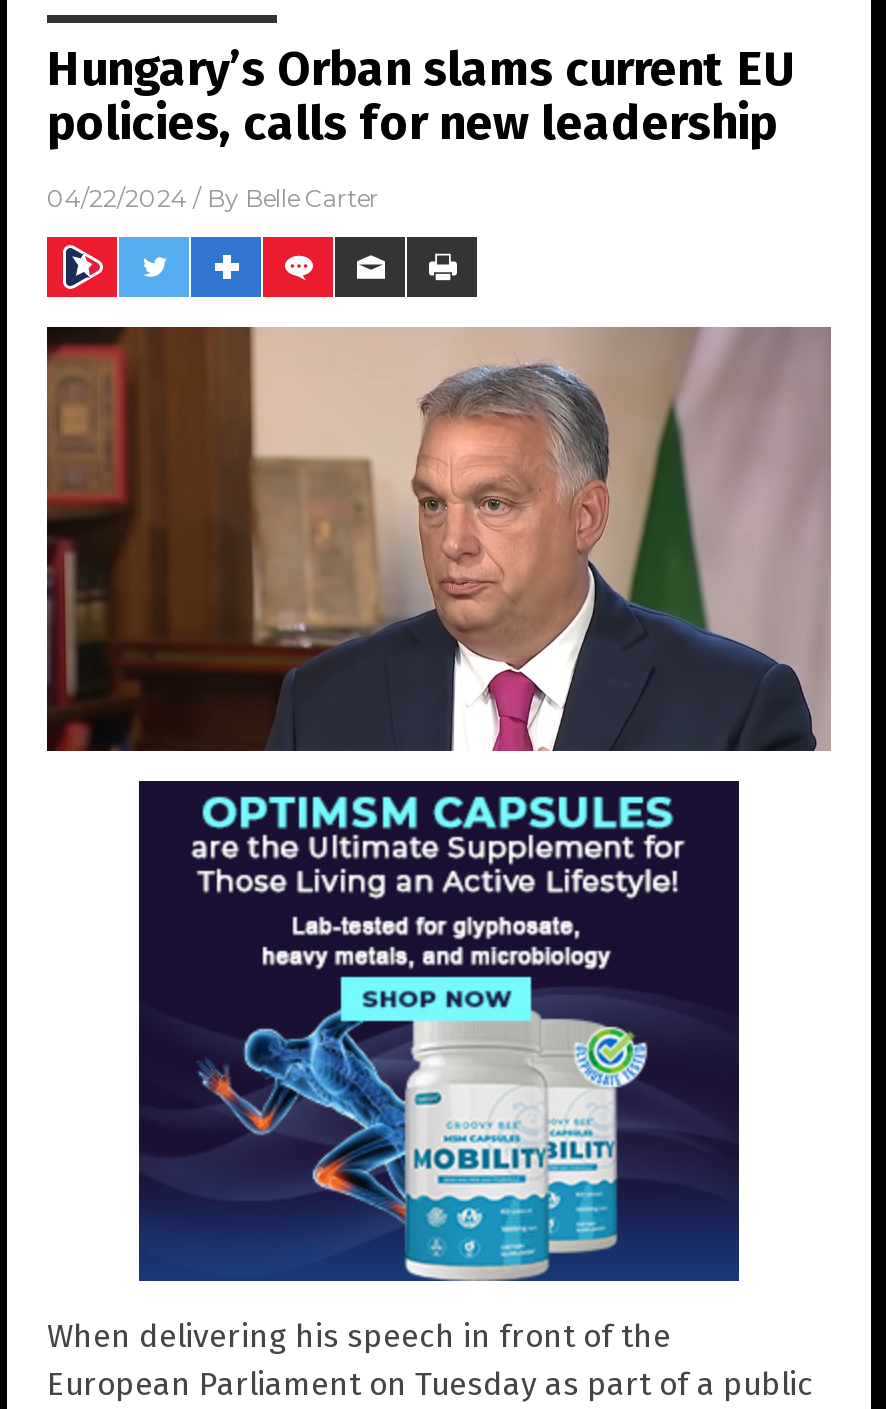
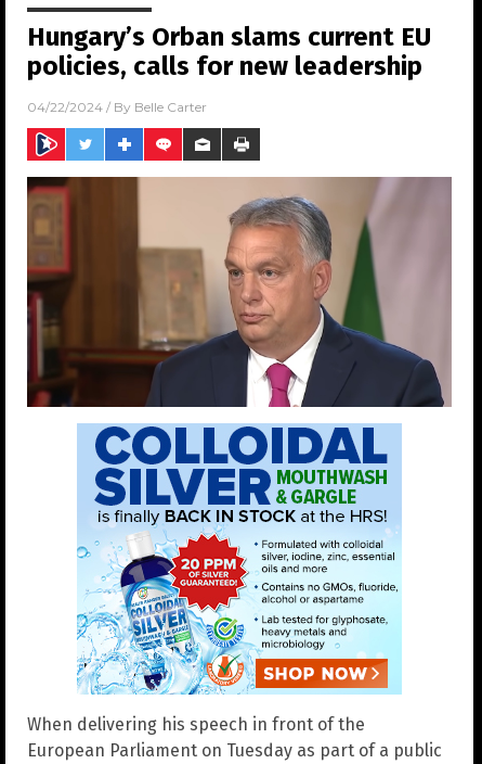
[137,779,741,1283] [image] -> [76,423,402,696] [image]

